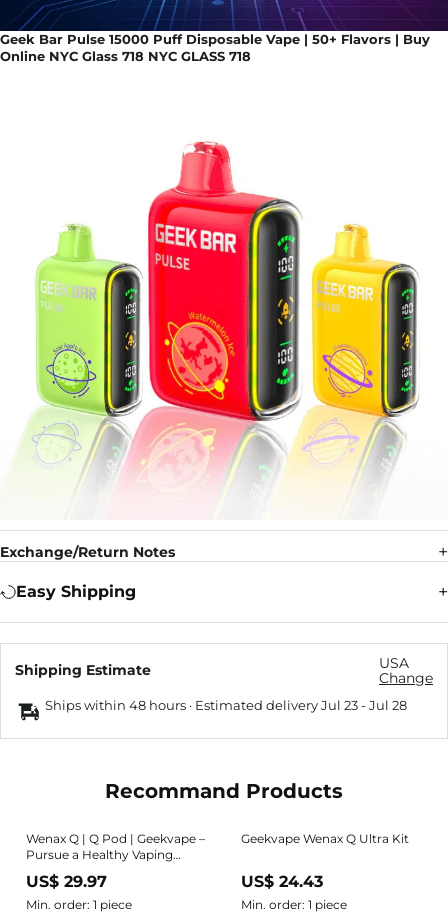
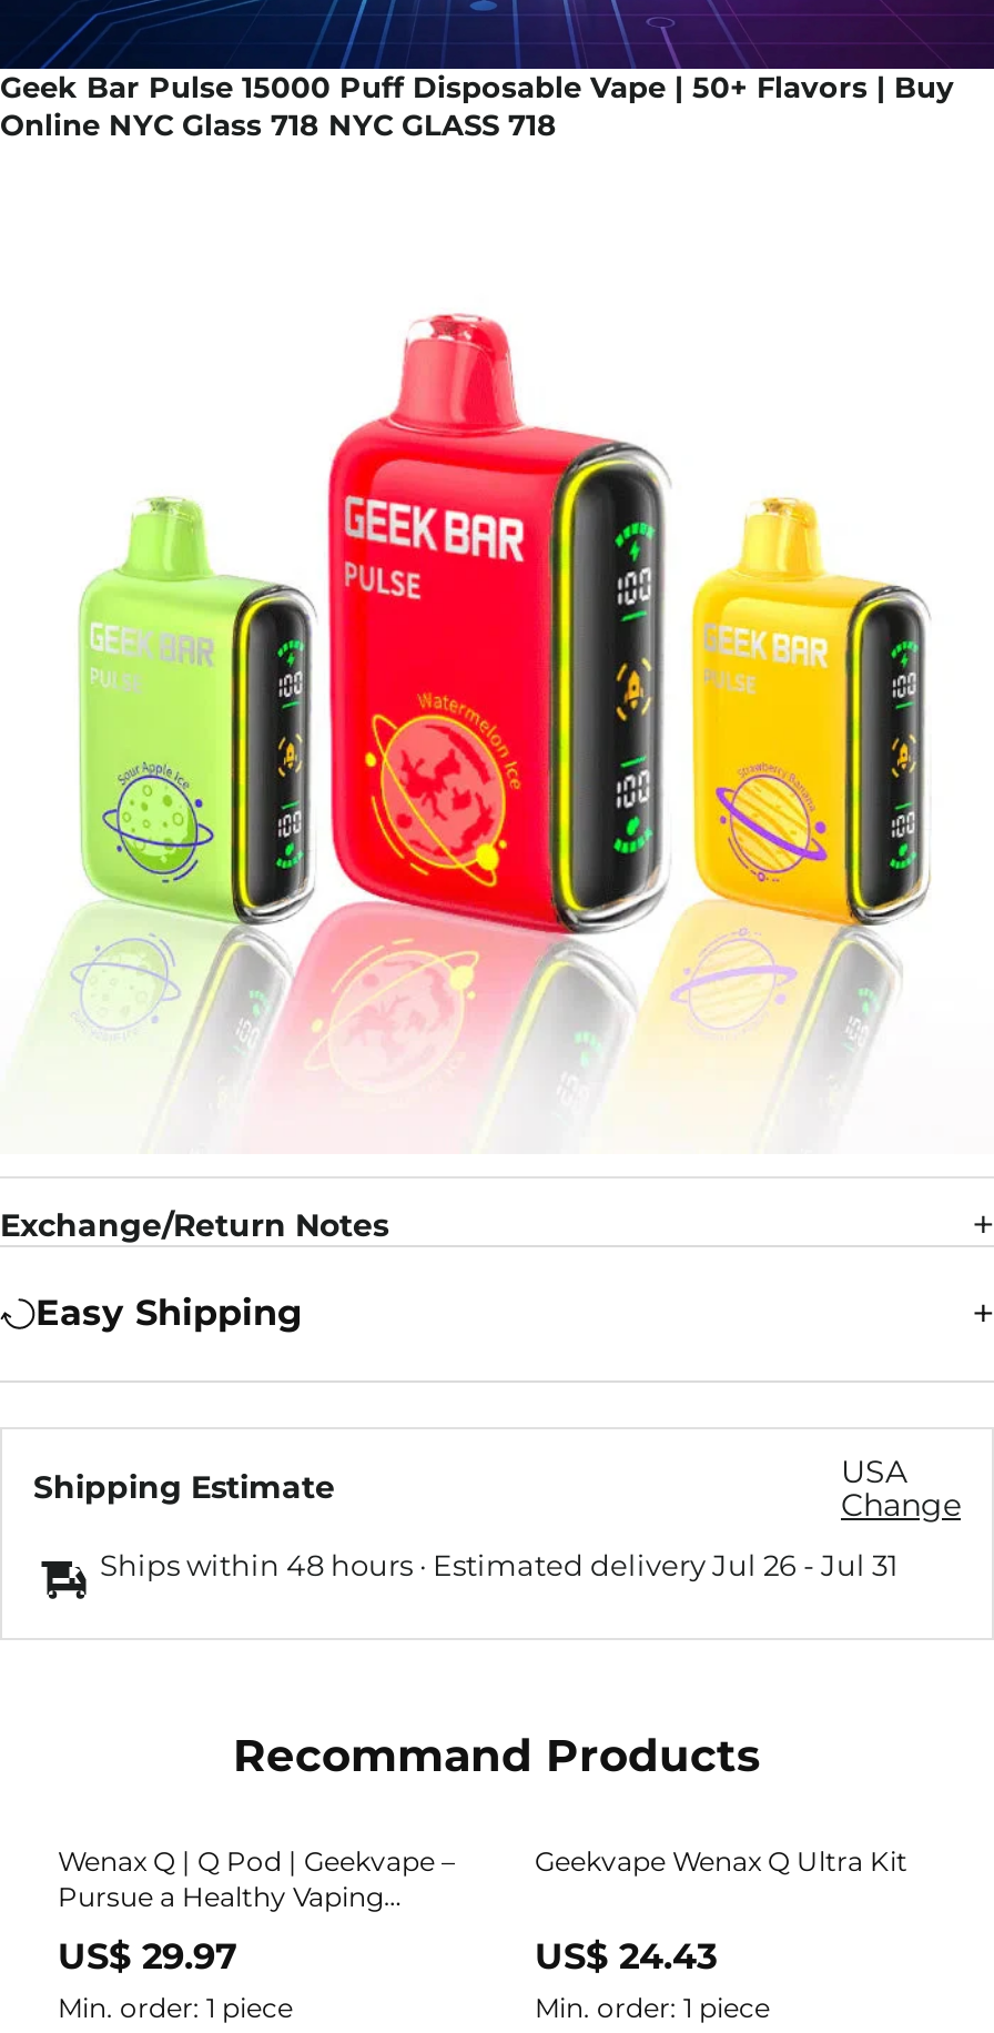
[45,696,407,712] Ships within 48 hours · Estimated delivery Jul 23 - Jul 28 -> [100,1546,899,1581] Ships within 48 hours · Estimated delivery Jul 26 - Jul 31

